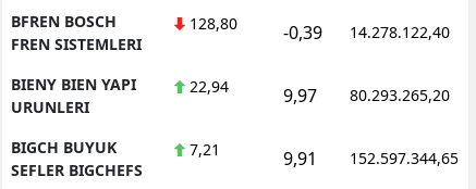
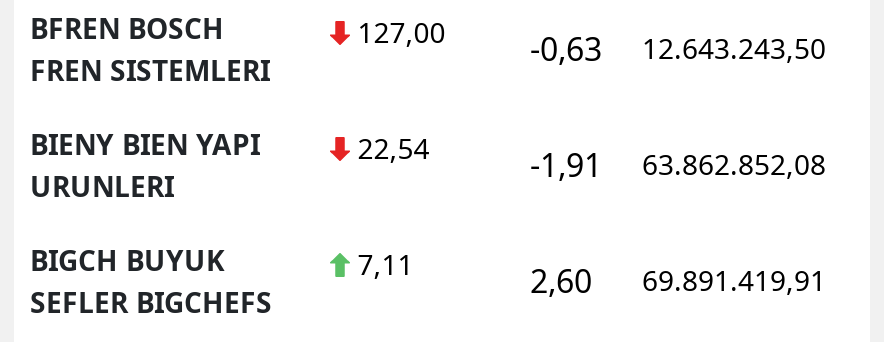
[189,13,237,33] 128,80 -> [358,12,446,50] 127,00
[283,20,322,44] -0,39 -> [530,26,602,70] -0,63
[350,21,450,42] 14.278.122,40 -> [642,28,826,66] 12.643.243,50
[189,76,229,96] 22,94 -> [358,128,430,166] 22,54
[283,83,317,107] 9,97 -> [530,142,602,186] -1,91
[350,84,450,105] 80.293.265,20 -> [642,144,826,182] 63.862.852,08
[189,139,220,159] 7,21 -> [358,244,414,282] 7,11
[283,146,317,170] 9,91 -> [530,258,592,302] 2,60
[350,147,459,168] 152.597.344,65 -> [642,260,826,298] 69.891.419,91

